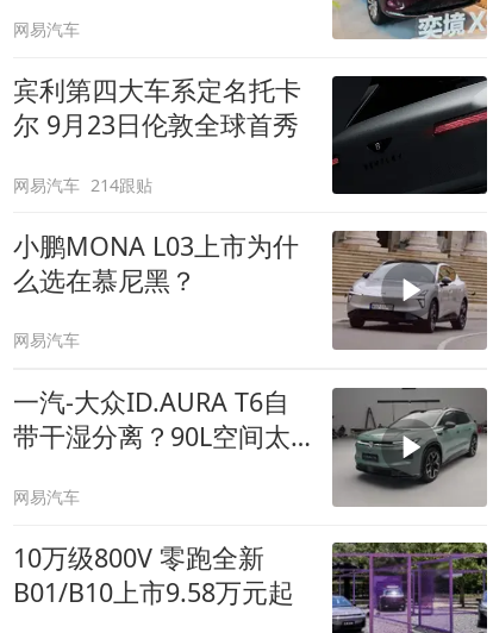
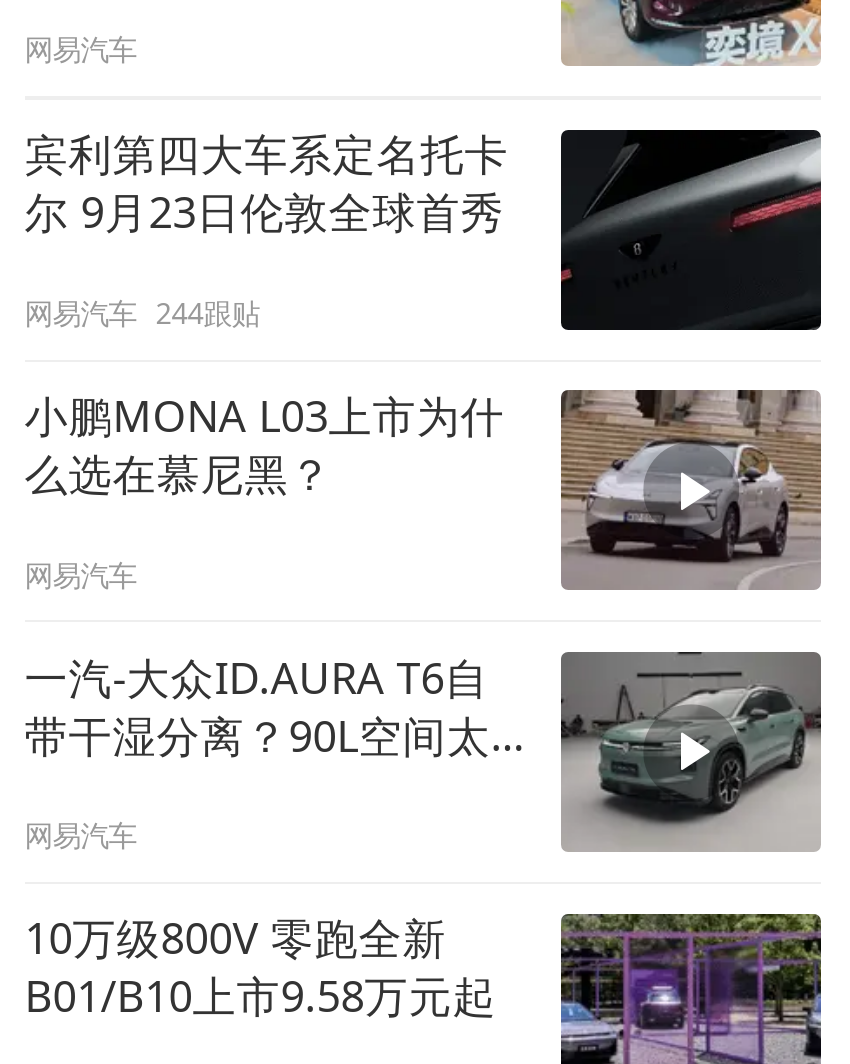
[13,173,153,196] 网易汽车 214跟贴 -> [24,293,260,331] 网易汽车 244跟贴

